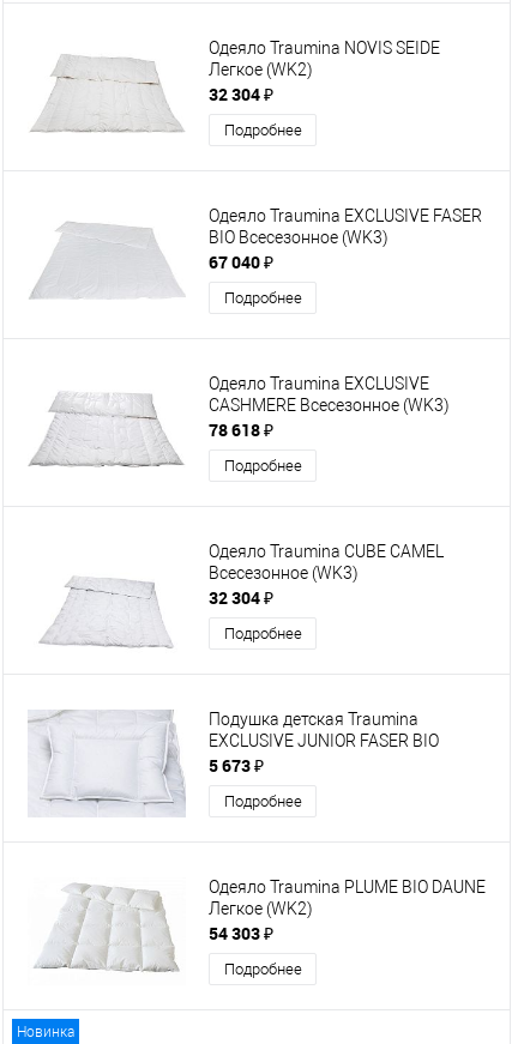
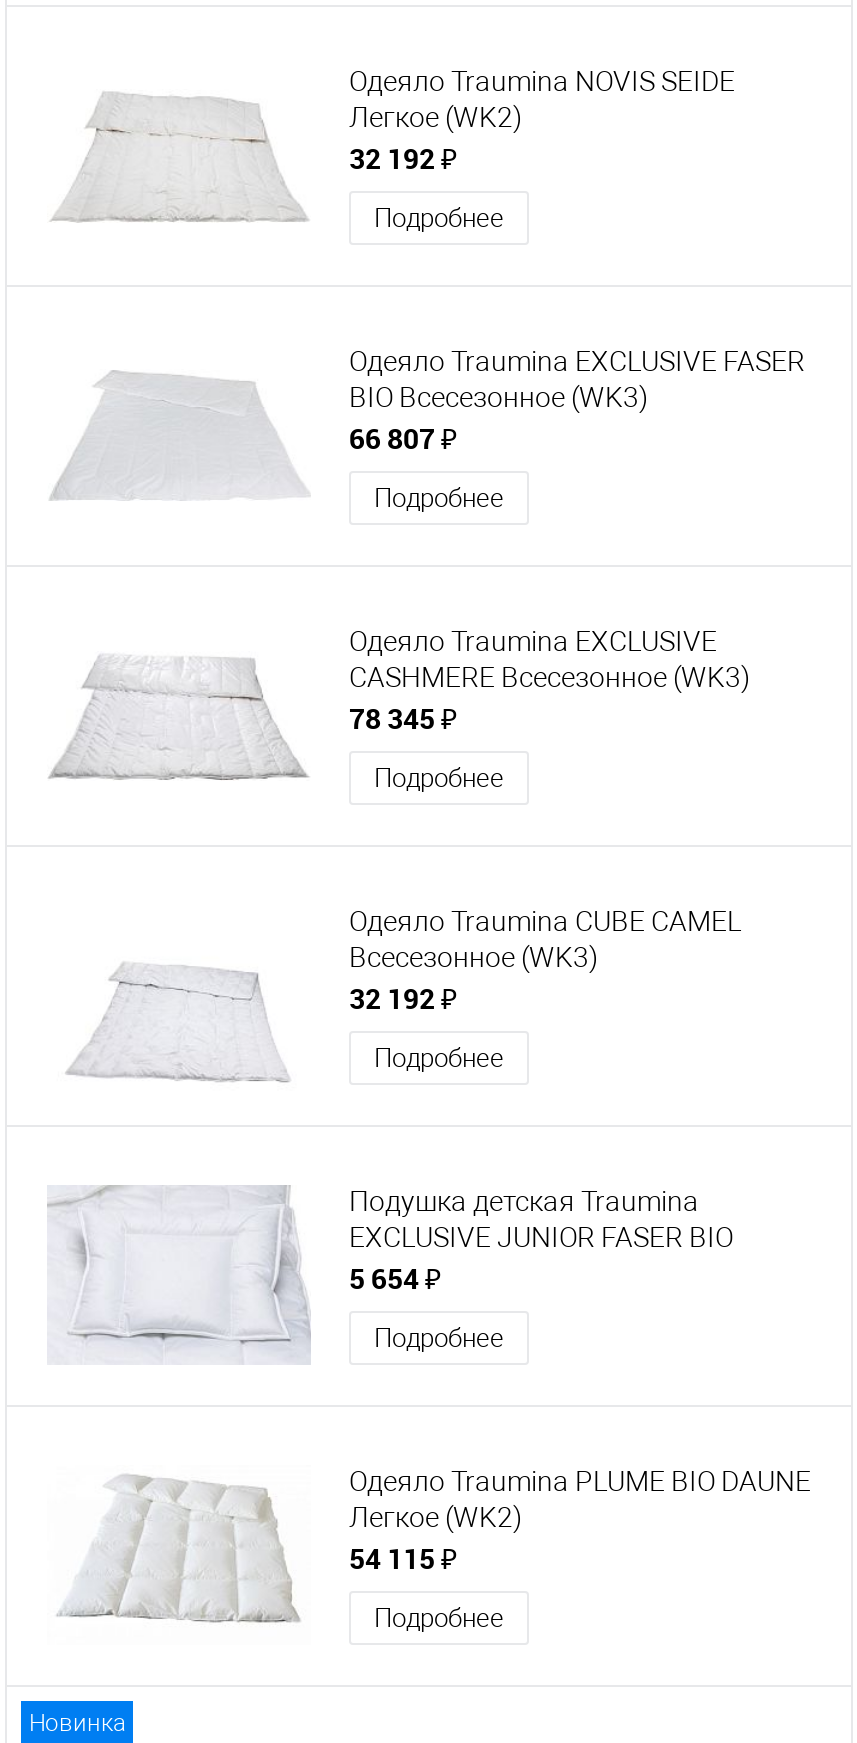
[209,83,273,105] 32 304 ₽ -> [349,139,457,177] 32 192 ₽
[209,251,273,273] 67 040 ₽ -> [349,419,457,457] 66 807 ₽
[209,418,273,441] 78 618 ₽ -> [349,699,457,737] 78 345 ₽
[209,586,273,609] 32 304 ₽ -> [349,979,457,1017] 32 192 ₽
[209,754,264,777] 5 673 ₽ -> [349,1259,441,1297] 5 654 ₽
[209,922,273,945] 54 303 ₽ -> [349,1539,457,1577] 54 115 ₽

